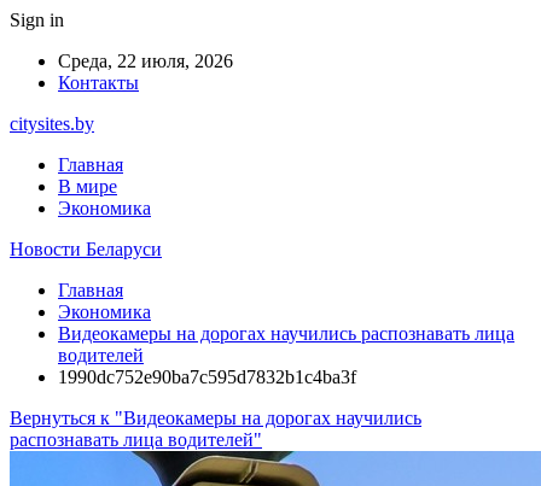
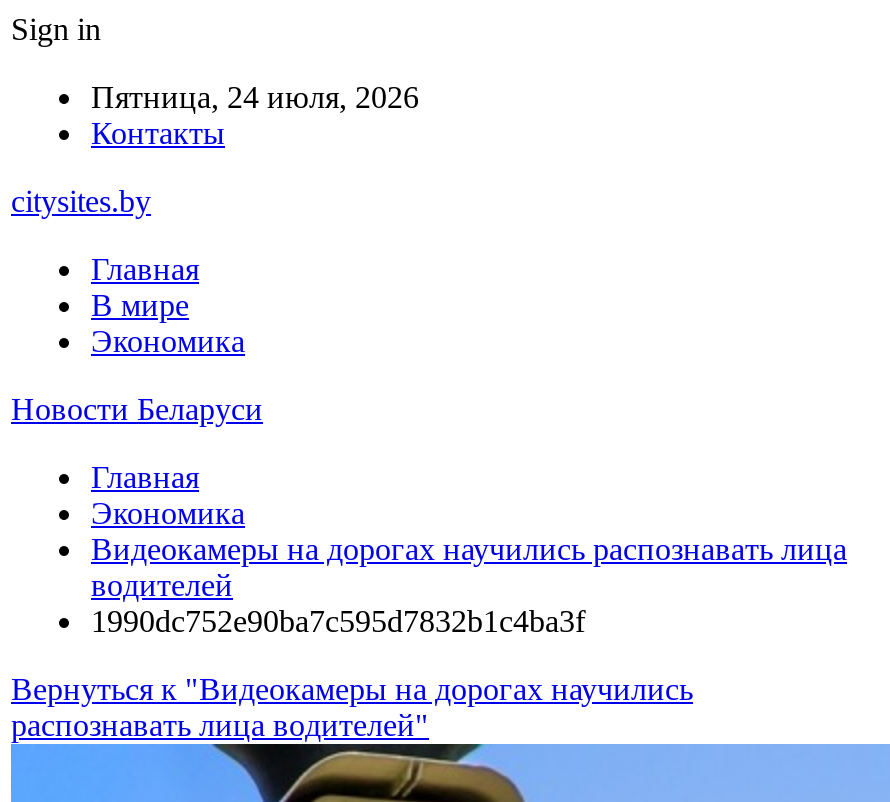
[58,51,233,71] Среда, 22 июля, 2026 -> [91,80,419,114] Пятница, 24 июля, 2026

